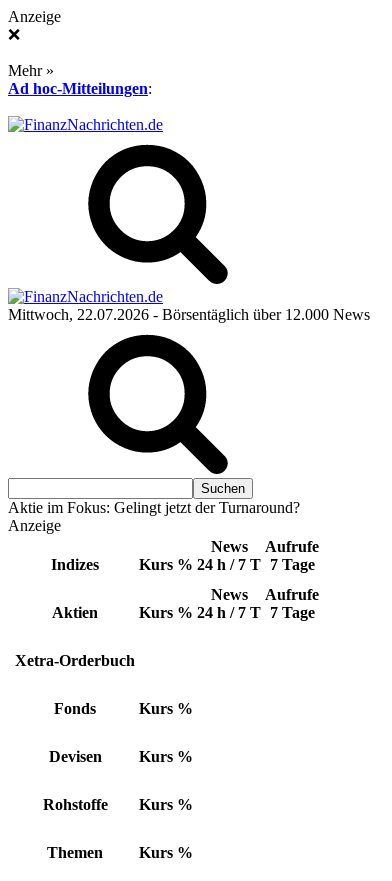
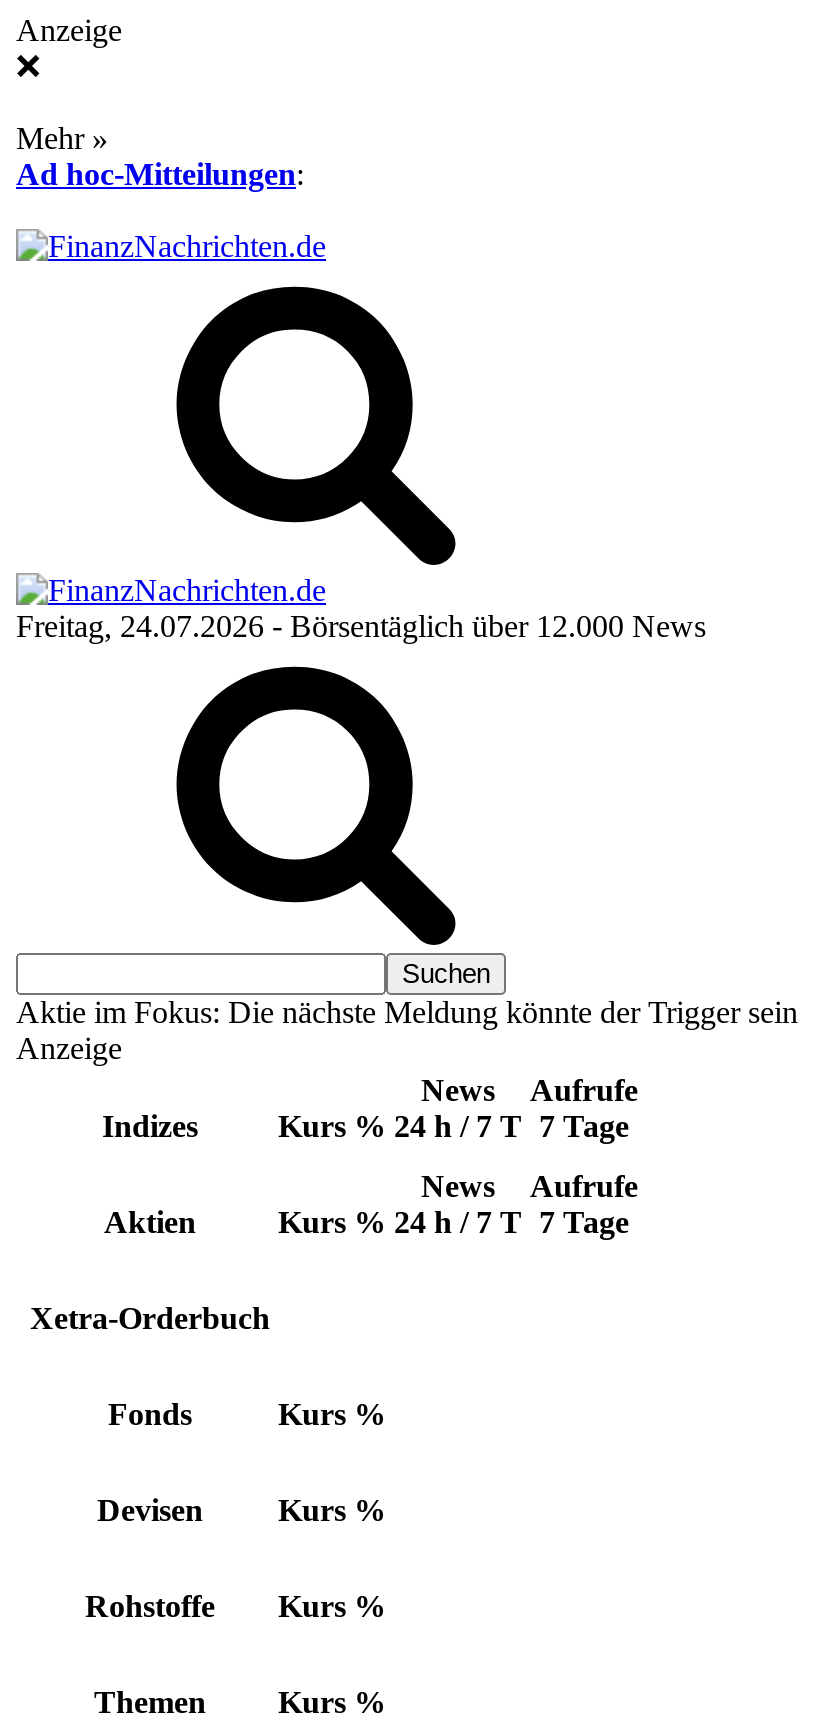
[8,306,370,323] Mittwoch, 22.07.2026 - Börsentäglich über 12.000 News -> [16,609,706,643] Freitag, 24.07.2026 - Börsentäglich über 12.000 News
[8,499,300,516] Aktie im Fokus: Gelingt jetzt der Turnaround? -> [16,995,798,1029] Aktie im Fokus: Die nächste Meldung könnte der Trigger sein

